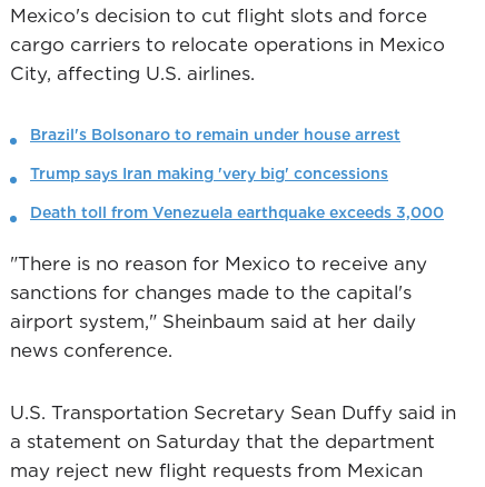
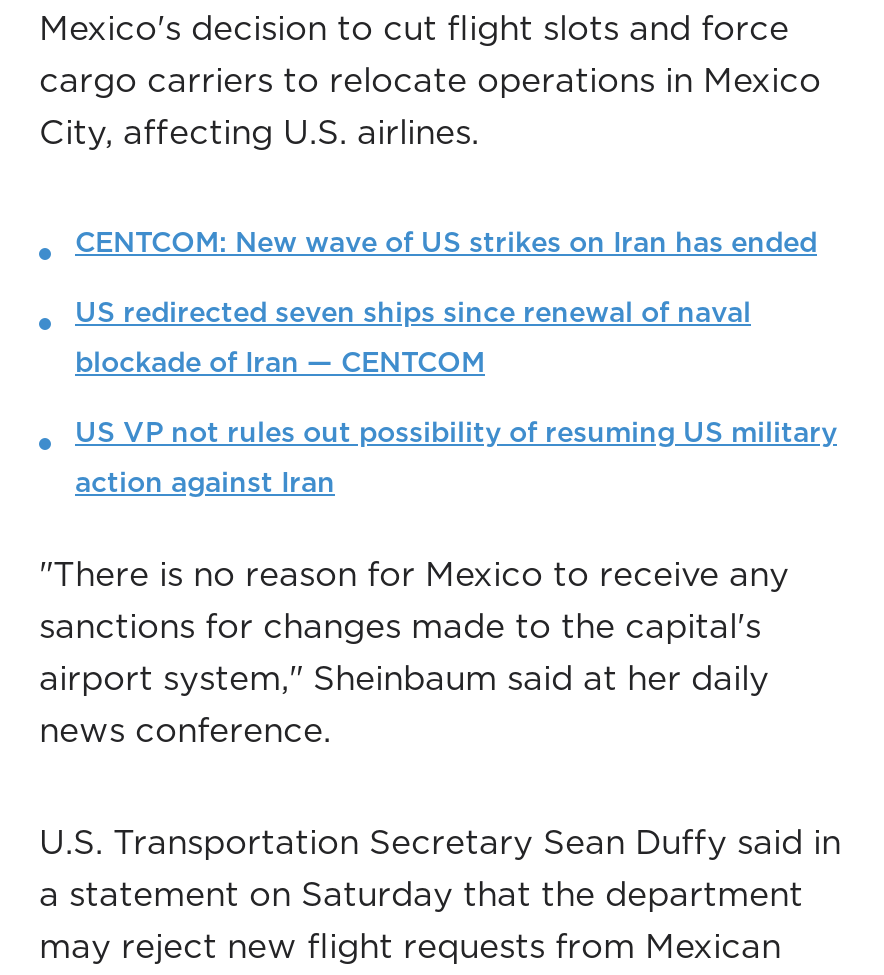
[30,126,444,221] Brazil's Bolsonaro to remain under house arrest | Trump says Iran making 'very big' concessions | Death toll from Venezuela earthquake exceeds 3,000 -> [75,226,837,498] CENTCOM: New wave of US strikes on Iran has ended | US redirected seven ships since renewal of naval | blockade of Iran — CENTCOM | US VP not rules out possibility of resuming US military | action against Iran

